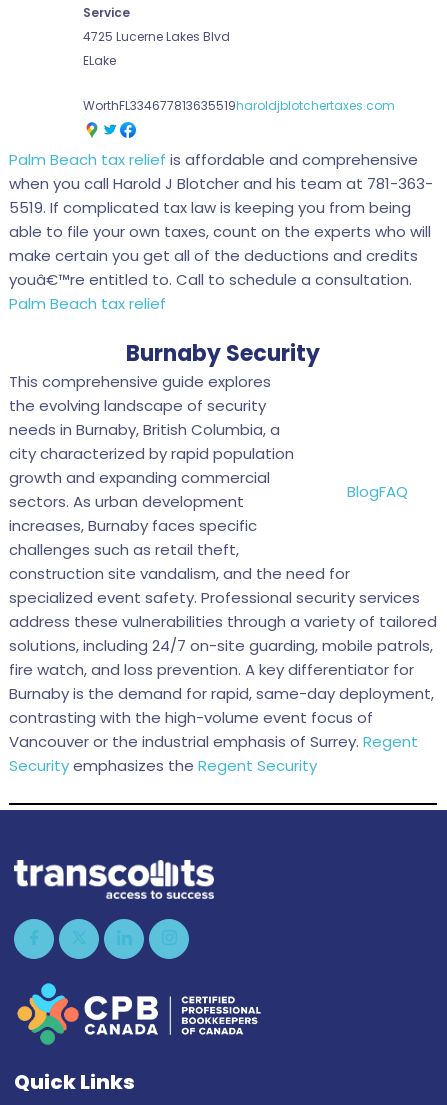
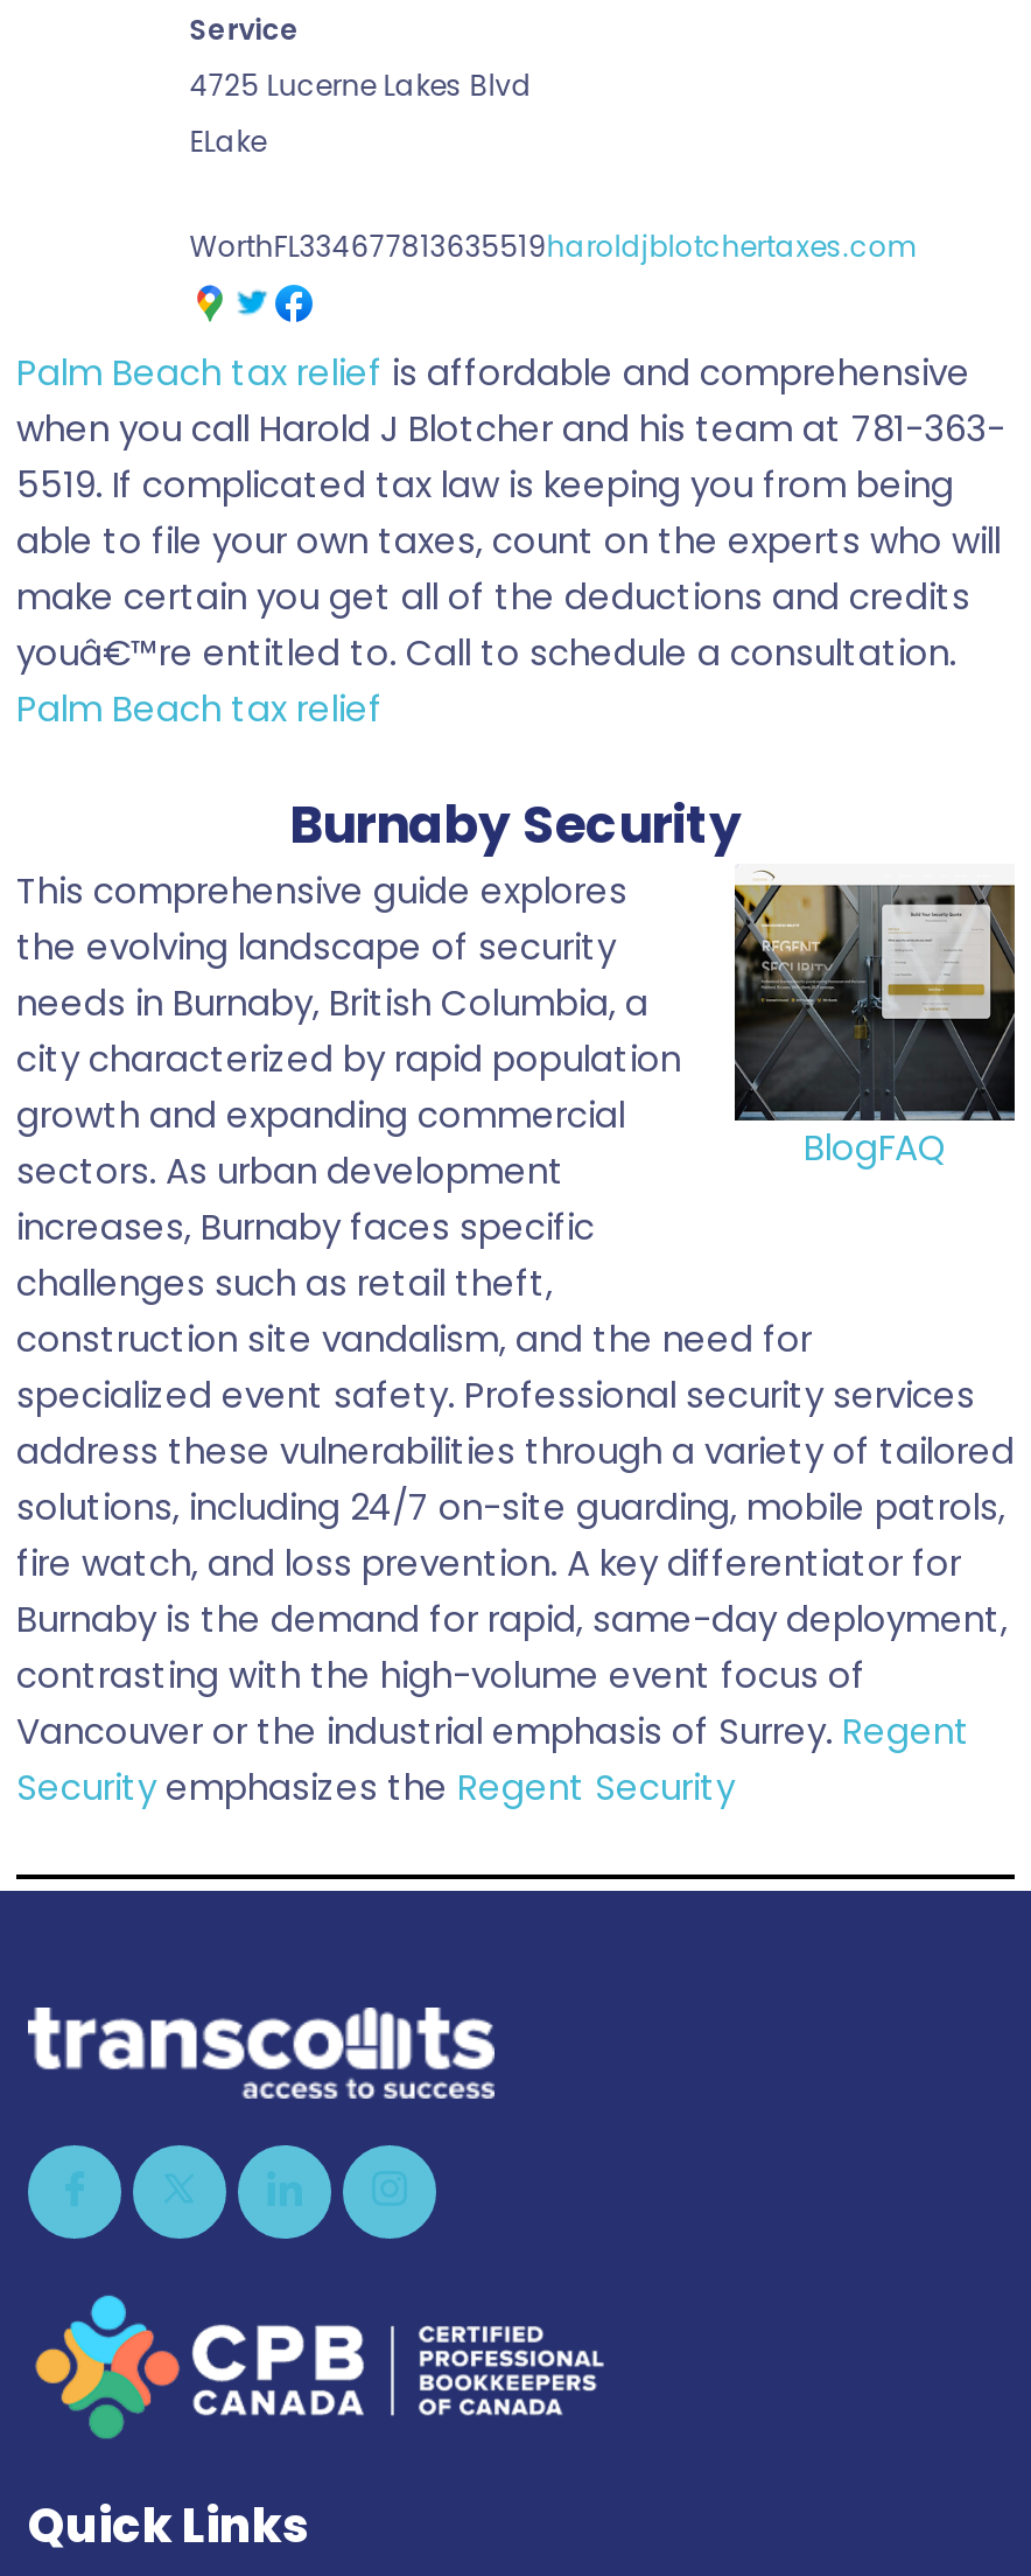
none -> [732,868,1017,1123] [image]

